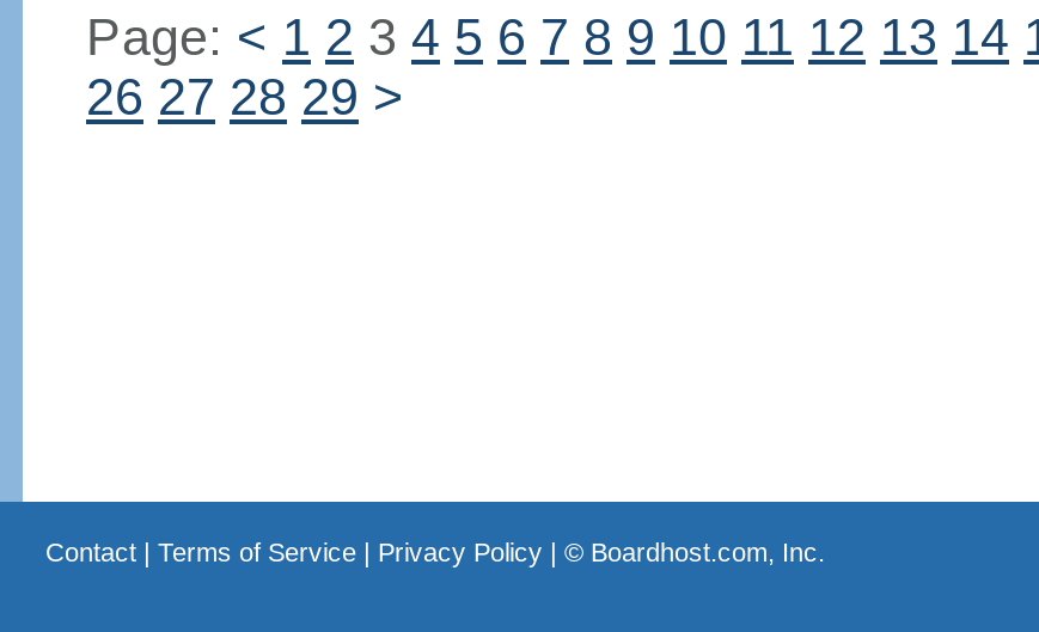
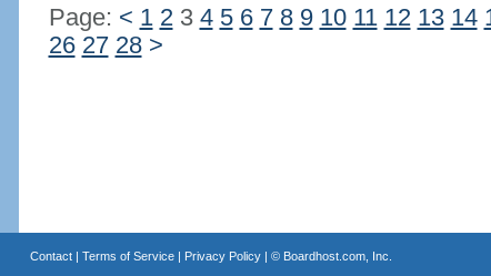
[86,69,404,127] 26 27 28 29 > -> [48,32,163,59] 26 27 28 >

